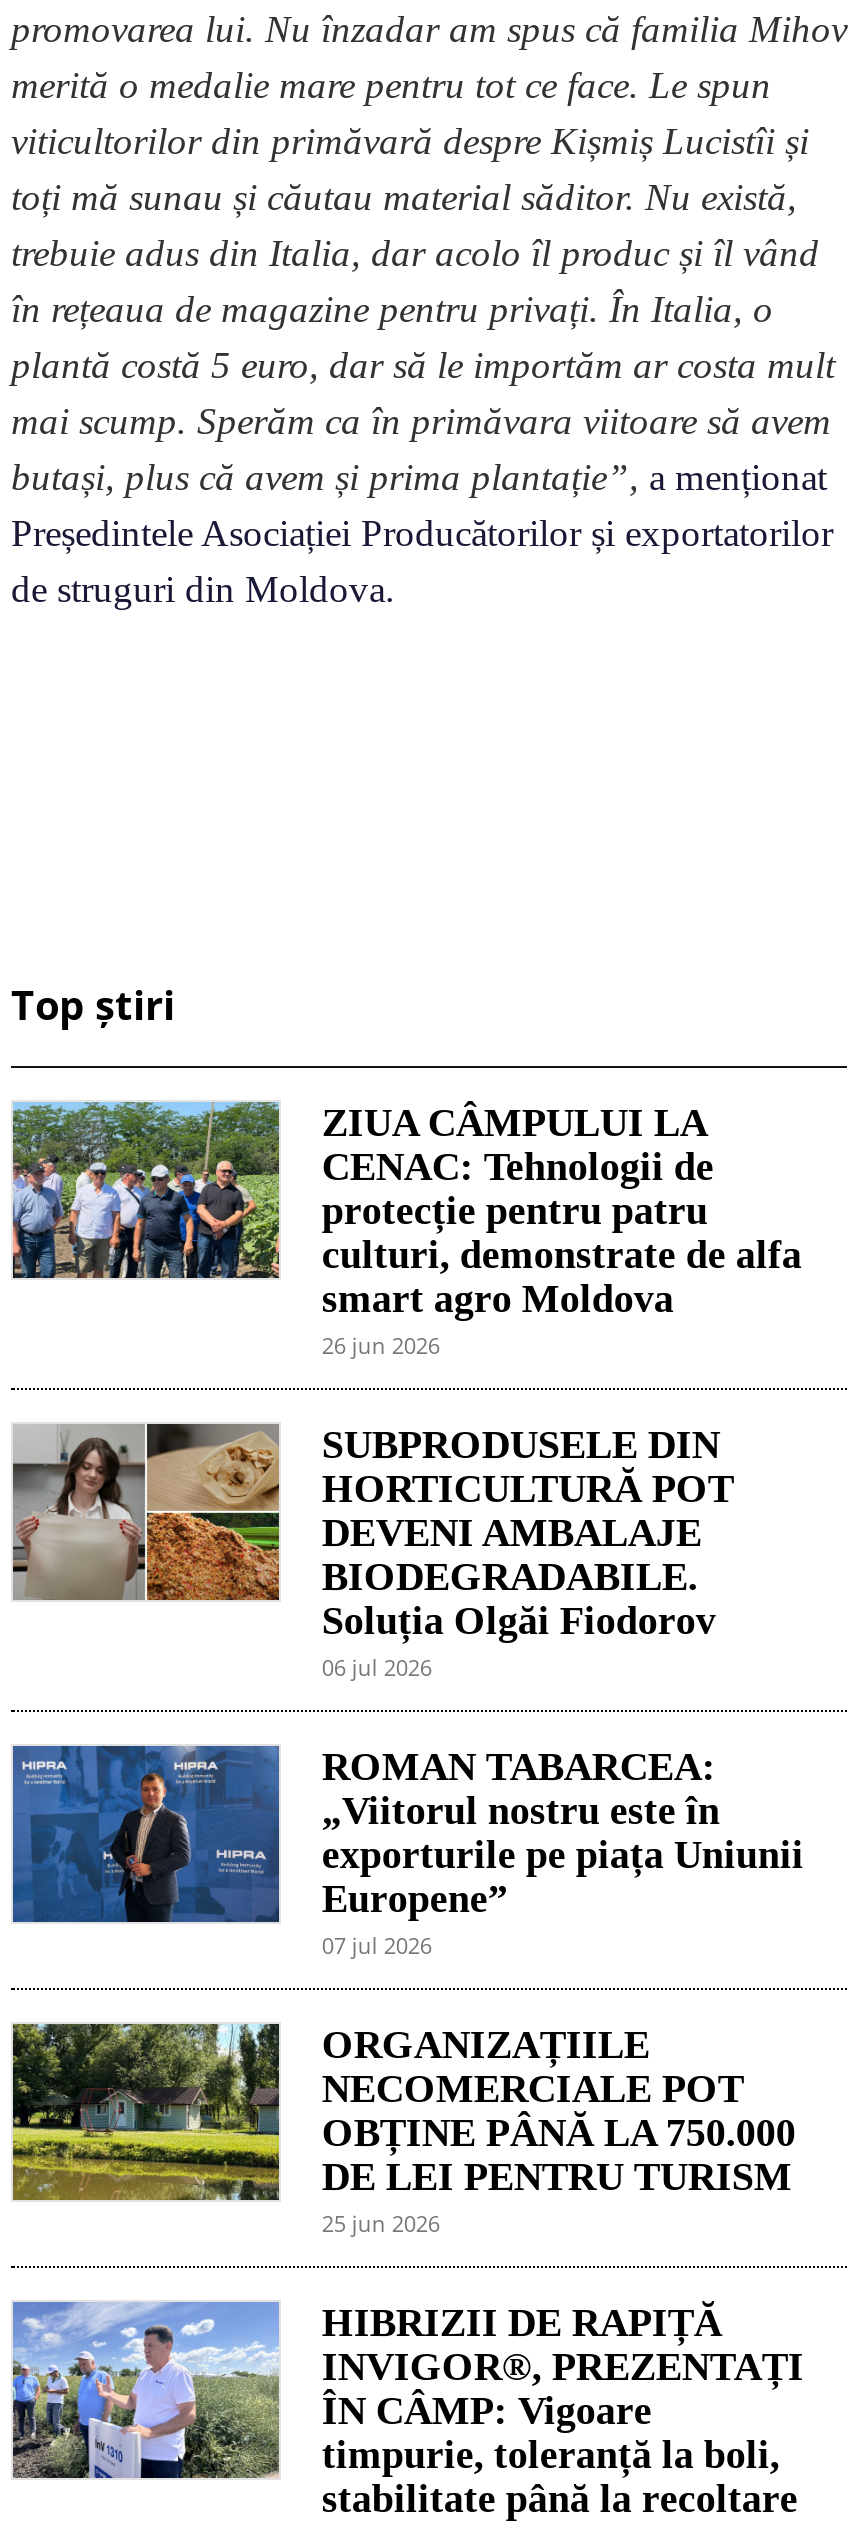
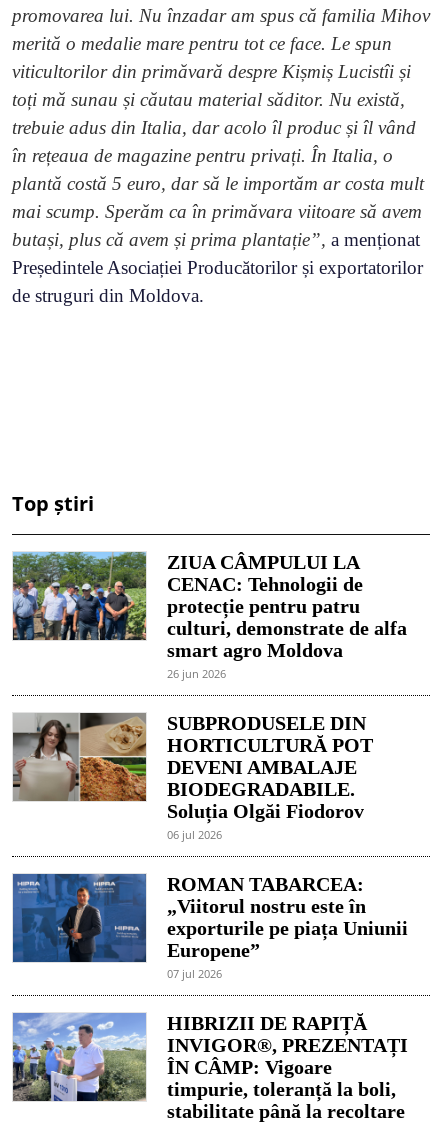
[11,2022,796,2238] [image] | ORGANIZAȚIILE | NECOMERCIALE POT | OBȚINE PÂNĂ LA 750.000 | DE LEI PENTRU TURISM | 25 jun 2026 -> none

